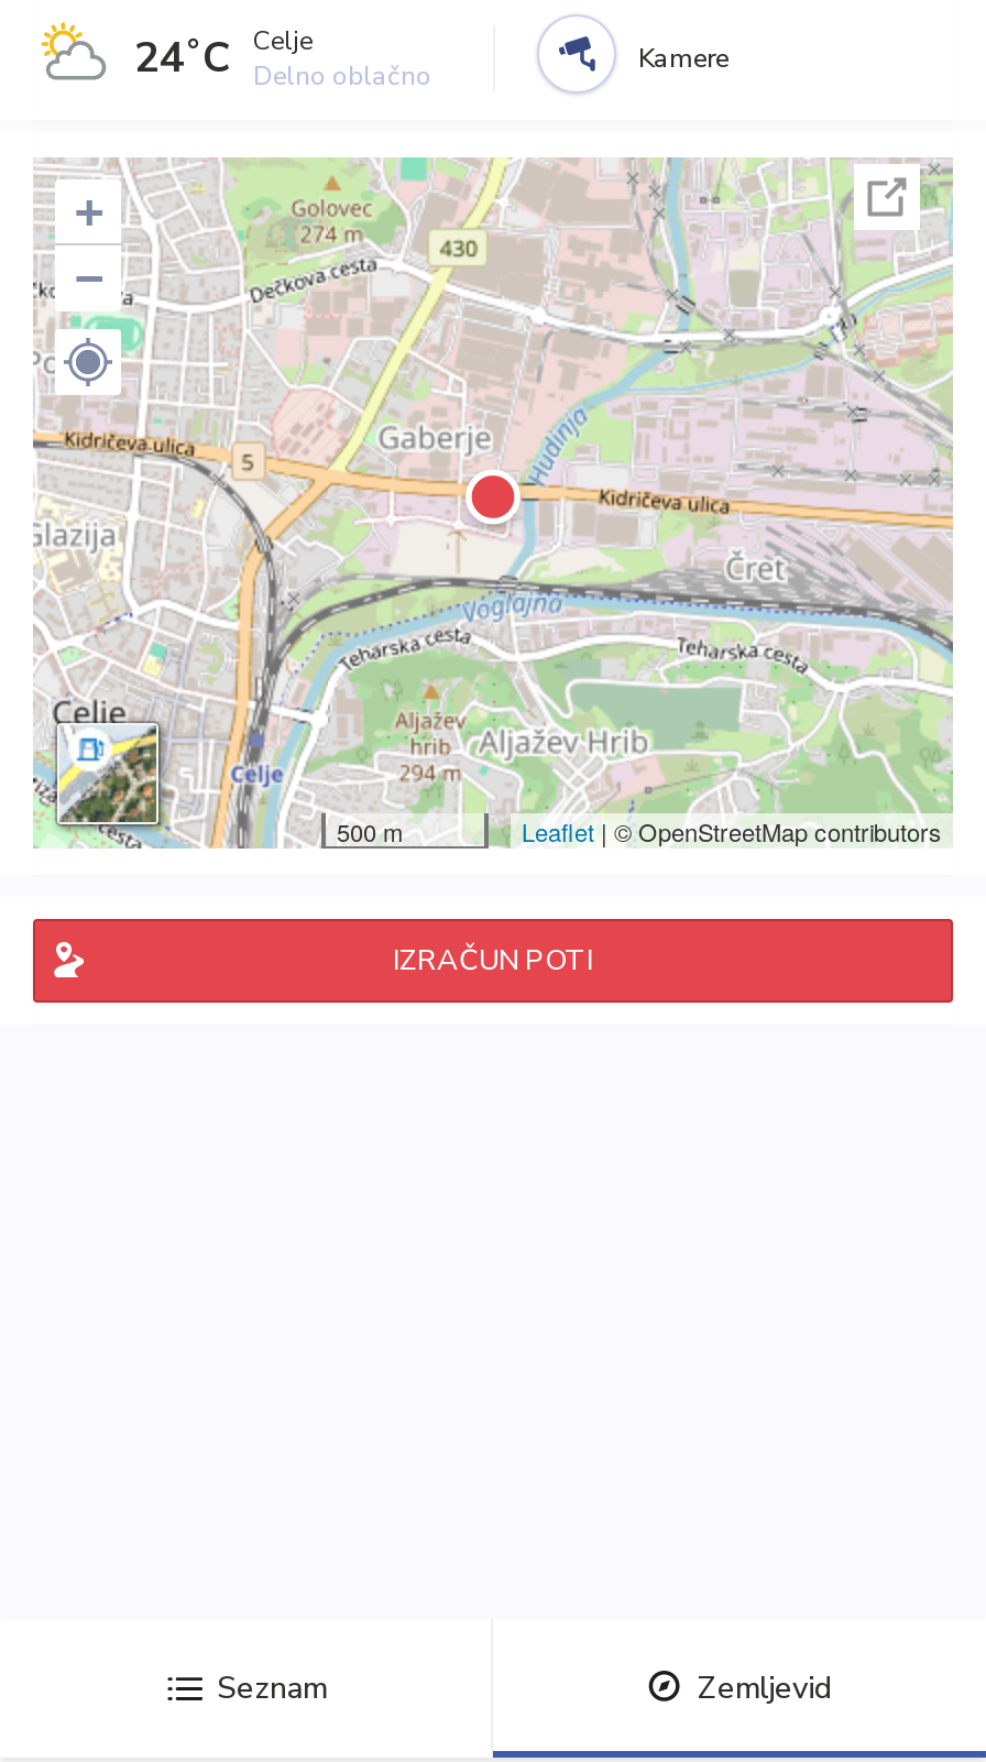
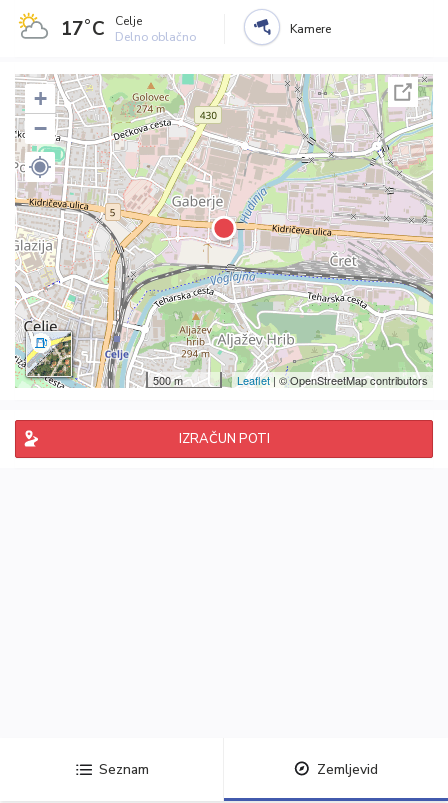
[134,23,431,94] 24˚C Celje Delno oblačno -> [61,13,196,45] 17˚C Celje Delno oblačno

